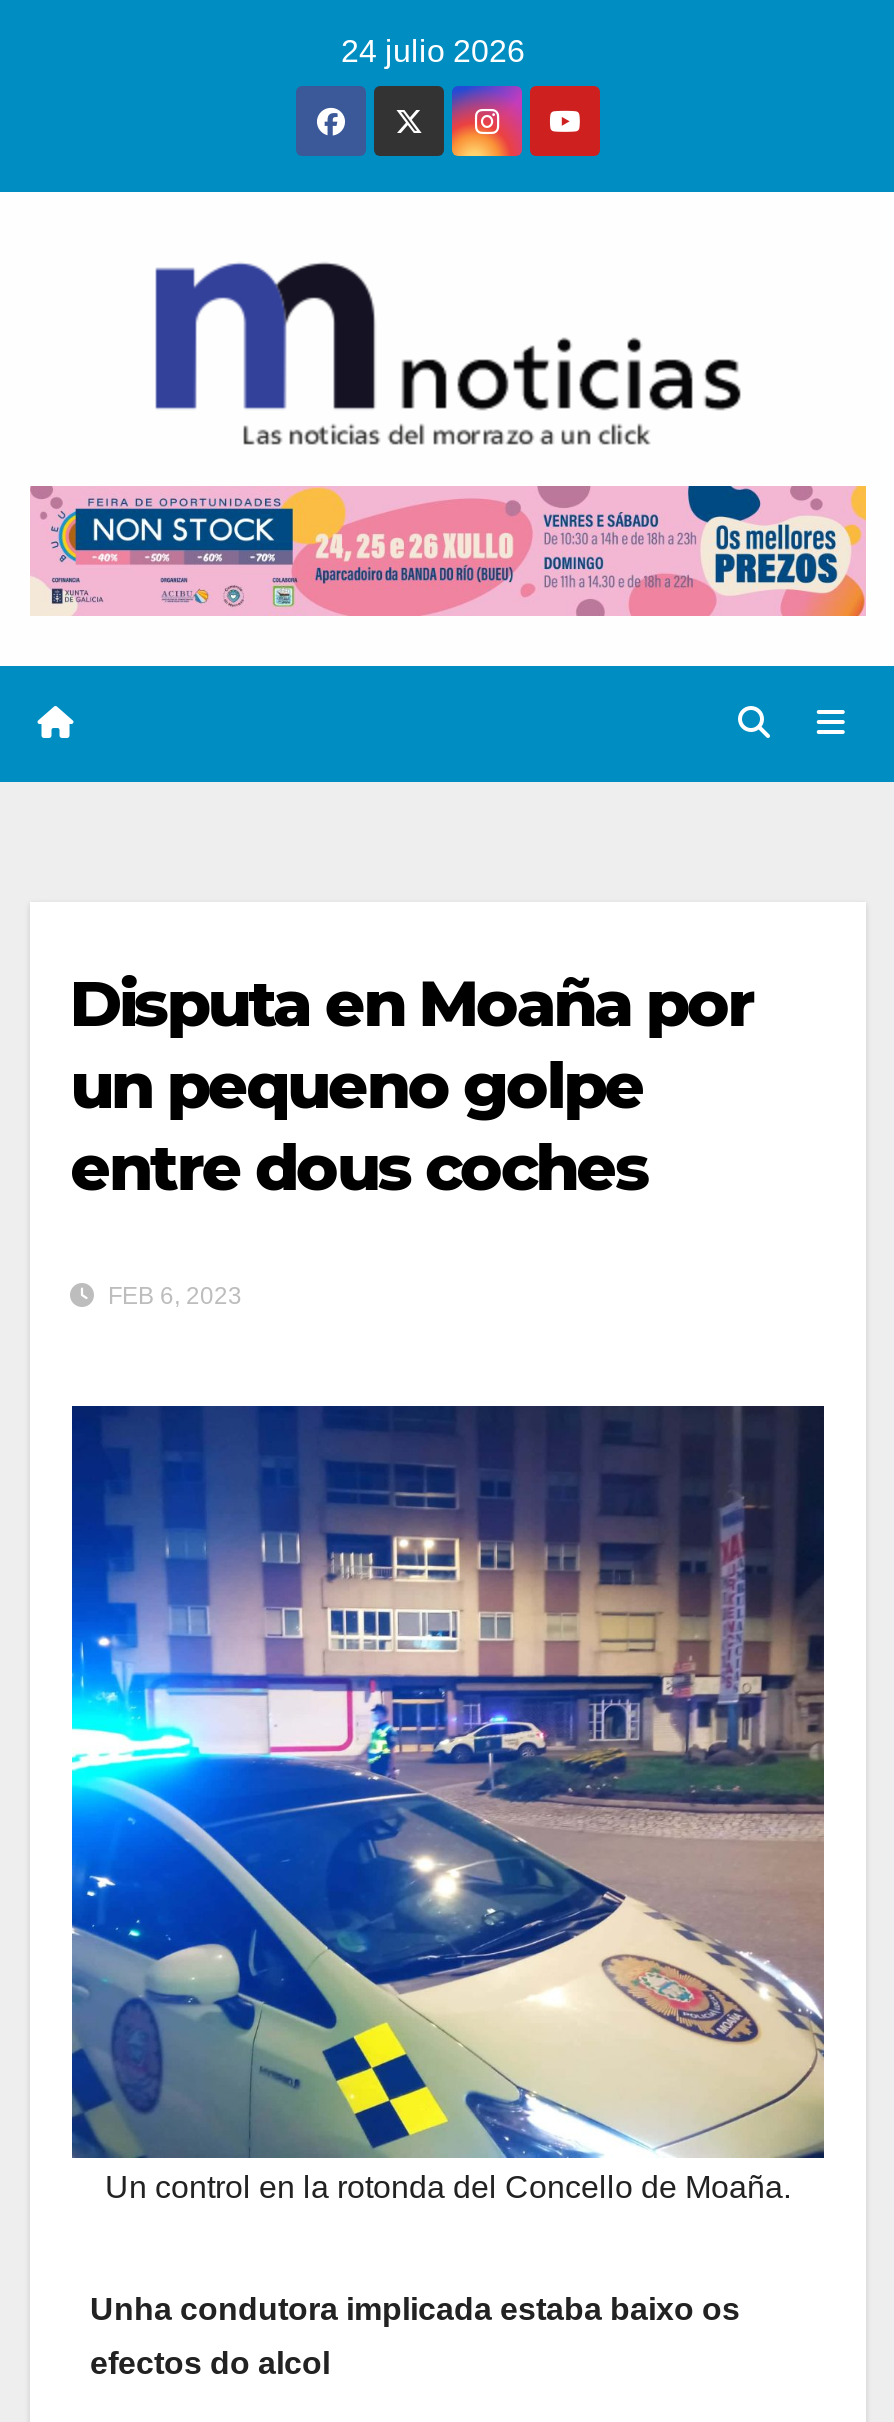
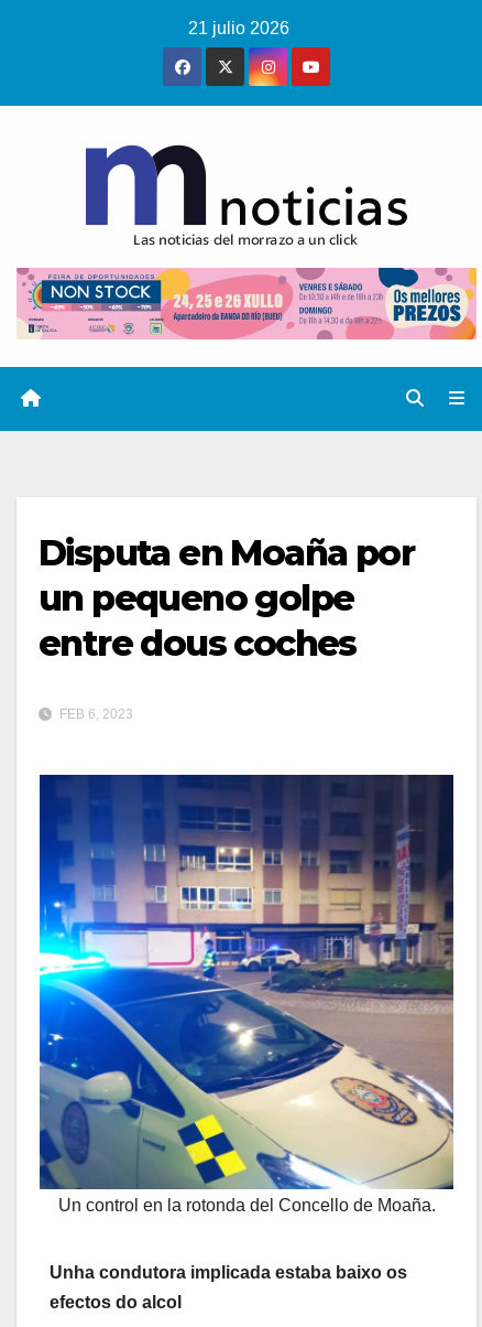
[341,34,525,68] 24 julio 2026 -> [188,19,289,37] 21 julio 2026

